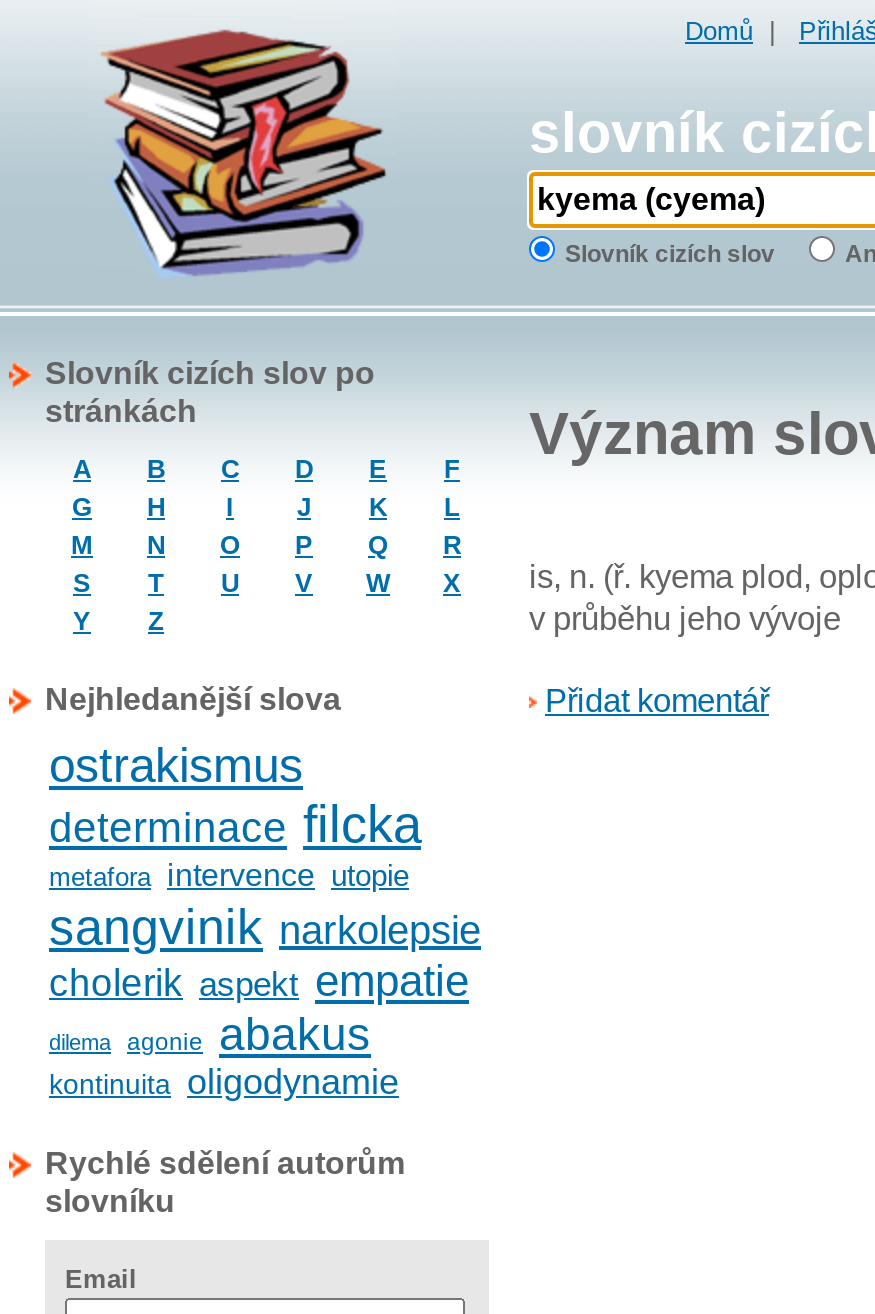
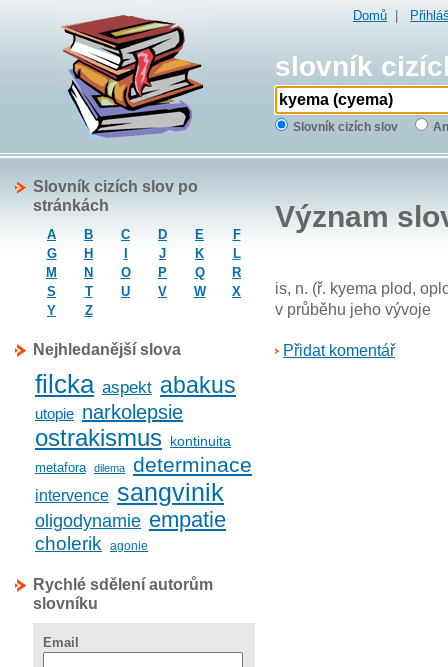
[49,738,481,1006] ostrakismus | determinace filcka | metafora intervence utopie | sangvinik narkolepsie | cholerik aspekt empatie -> [35,369,236,475] filcka aspekt abakus | utopie narkolepsie | ostrakismus kontinuita | metafora
[49,1008,399,1102] agonie abakus | kontinuita oligodynamie -> [35,453,252,554] determinace | intervence sangvinik | oligodynamie empatie | cholerik agonie
moved [49,1030,111,1054] -> [94,462,125,474]: dilema

